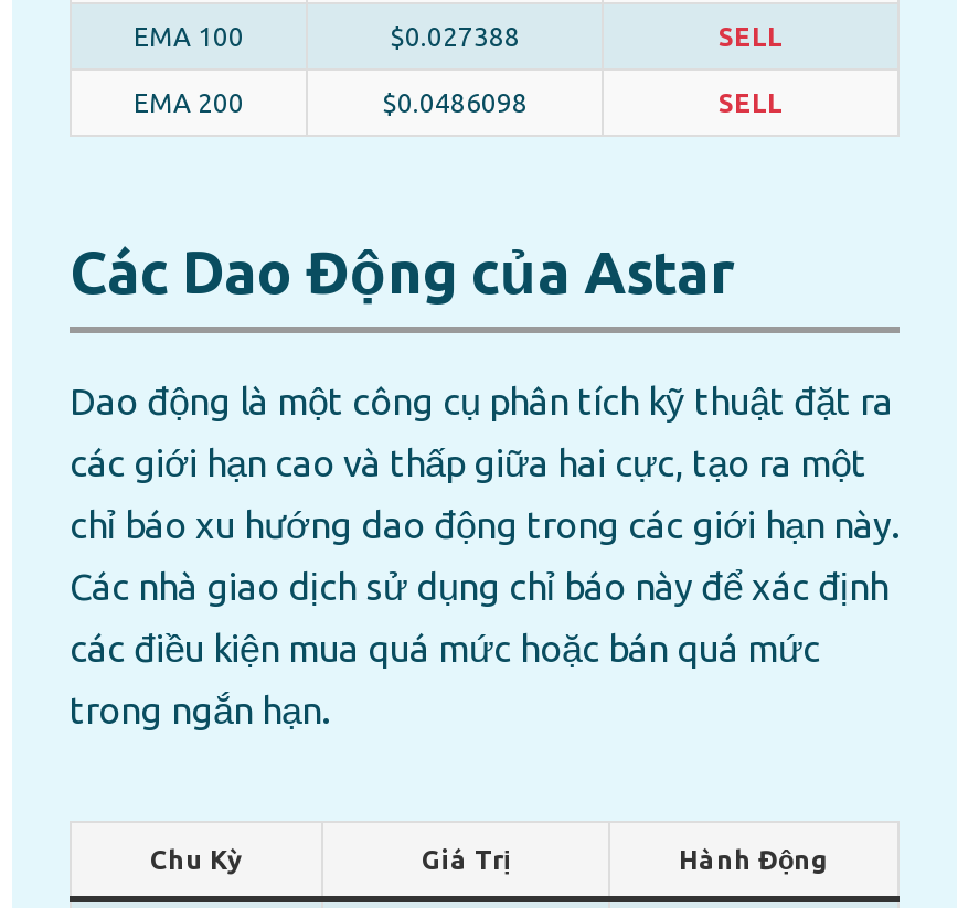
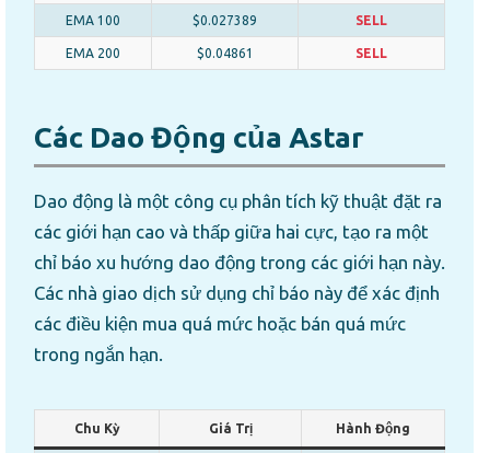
[390,23,520,52] $0.027388 -> [193,14,257,28] $0.027389
[382,89,528,118] $0.0486098 -> [196,46,253,61] $0.04861

